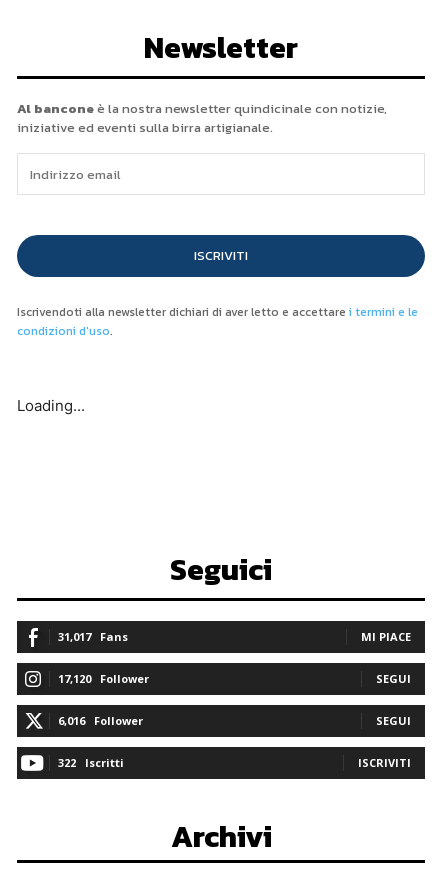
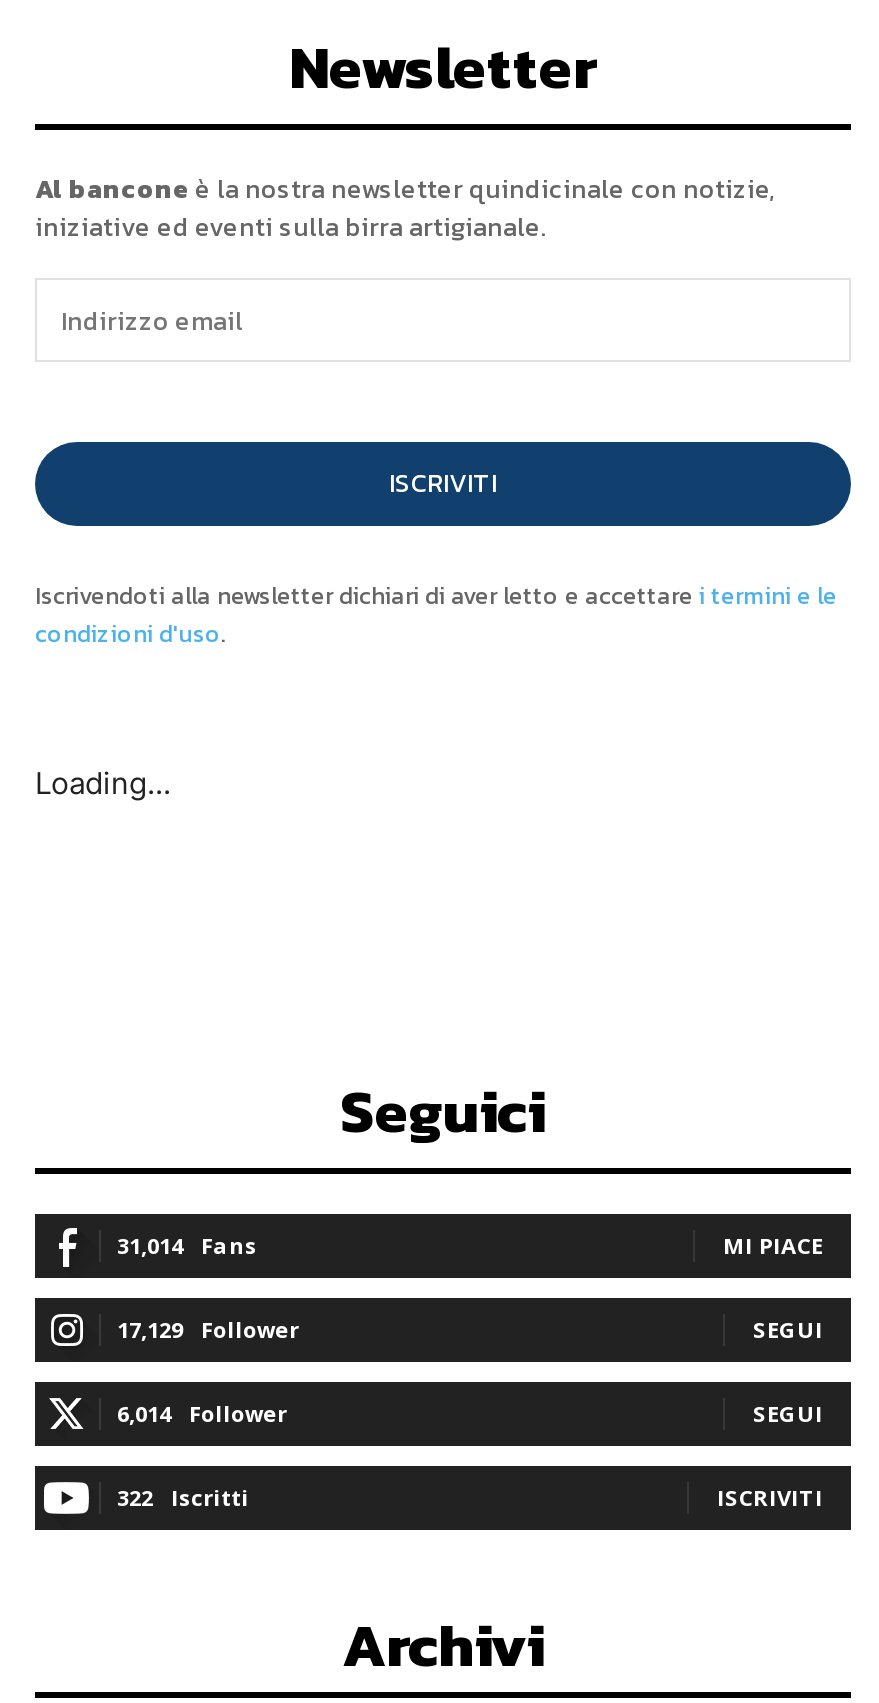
[58,629,128,644] 31,017 Fans -> [117,1231,257,1261] 31,014 Fans
[58,671,149,686] 17,120 Follower -> [117,1315,299,1345] 17,129 Follower
[58,713,143,728] 6,016 Follower -> [117,1399,287,1429] 6,014 Follower

